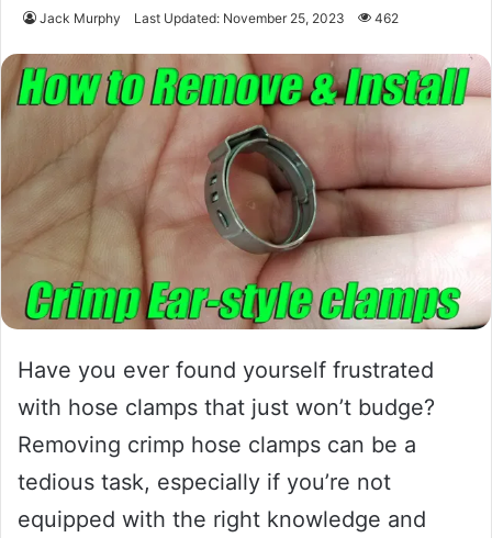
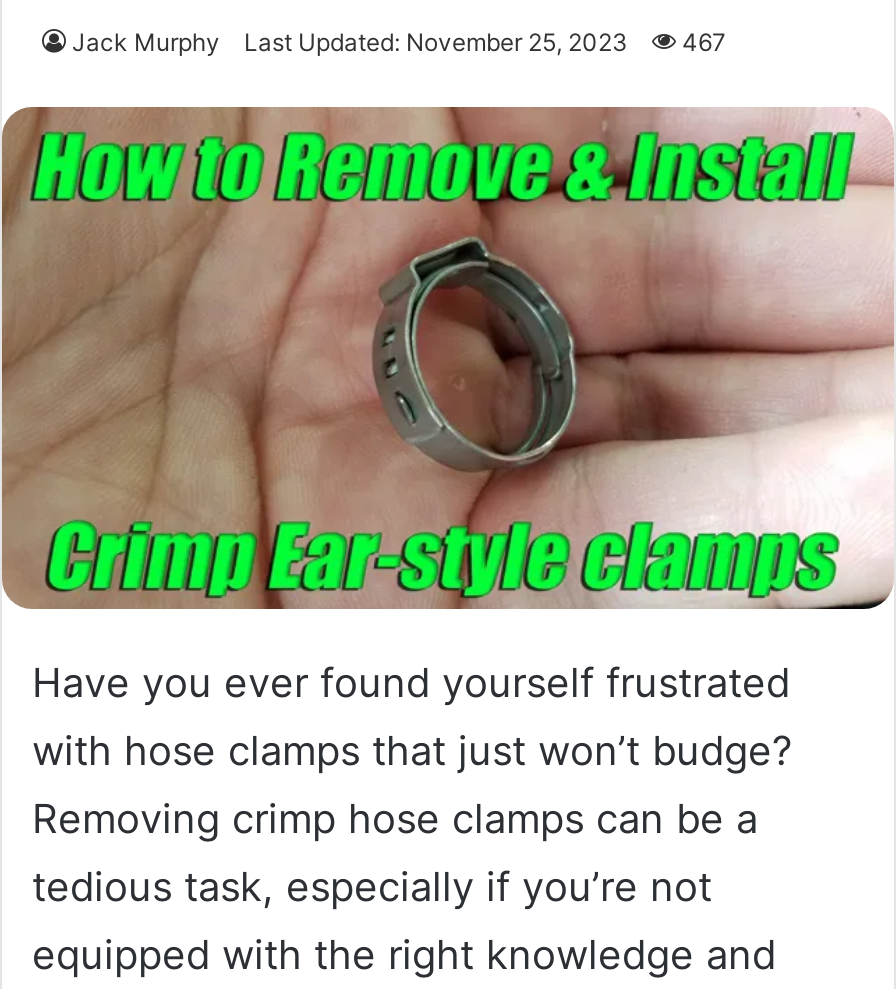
[40,10,399,26] Jack Murphy Last Updated: November 25, 2023 462 -> [72,27,726,57] Jack Murphy Last Updated: November 25, 2023 467

